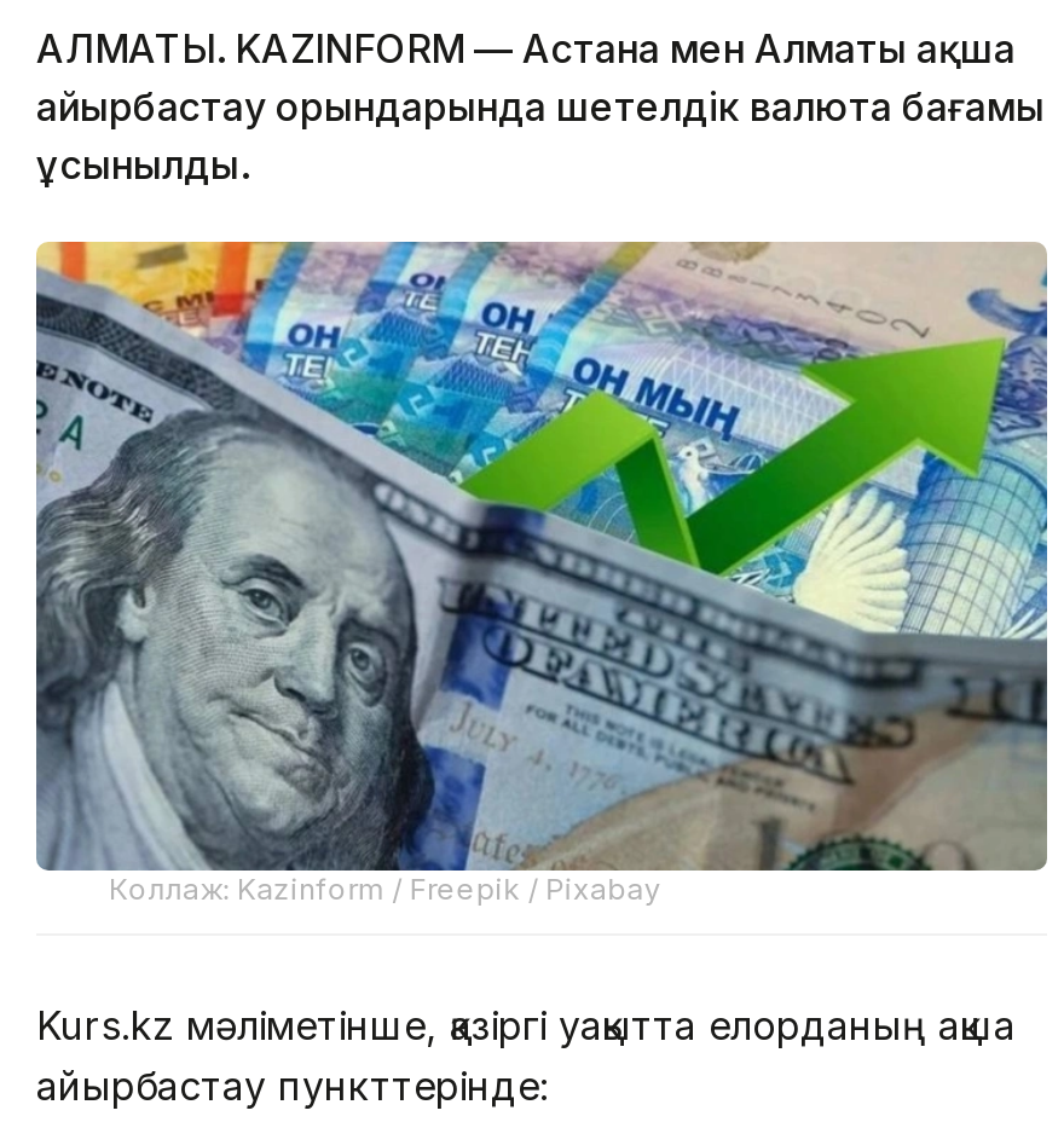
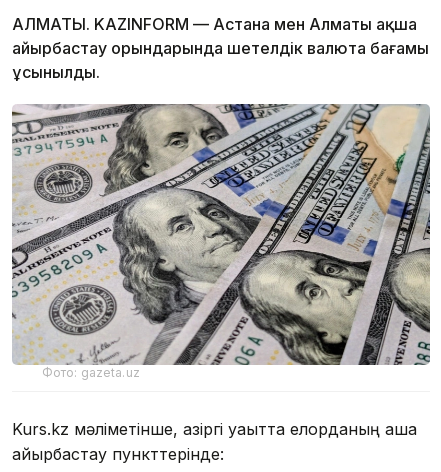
[34,239,1049,907] [image] | Коллаж: Kazinform / Freepik / Pixabay -> [12,103,431,380] [image] | Фото: gazeta.uz

